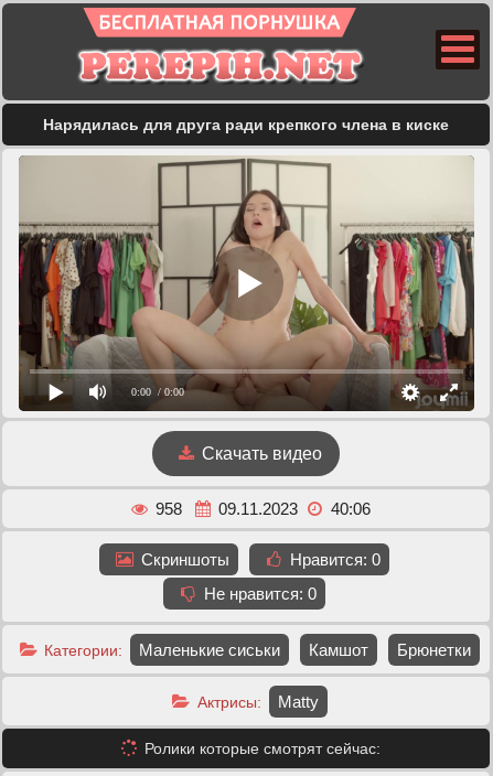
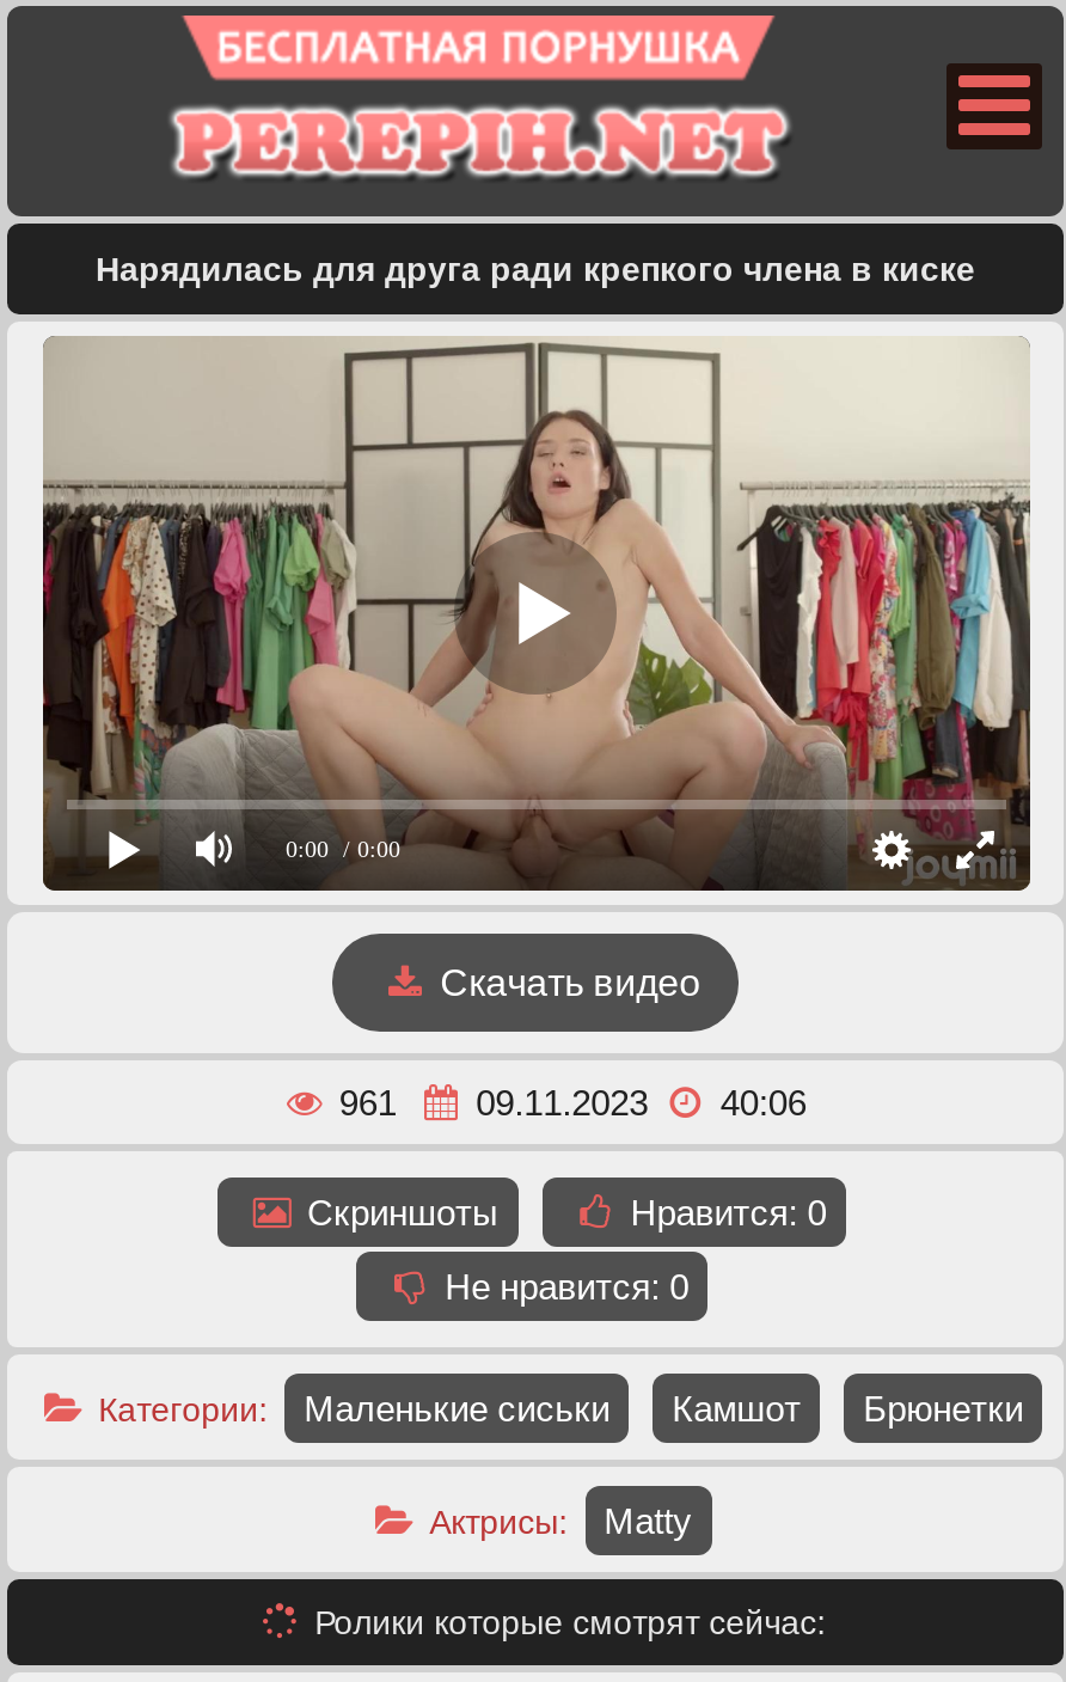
[151,500,371,518] 958 09.11.2023 40:06 -> [330,1083,806,1123] 961 09.11.2023 40:06

